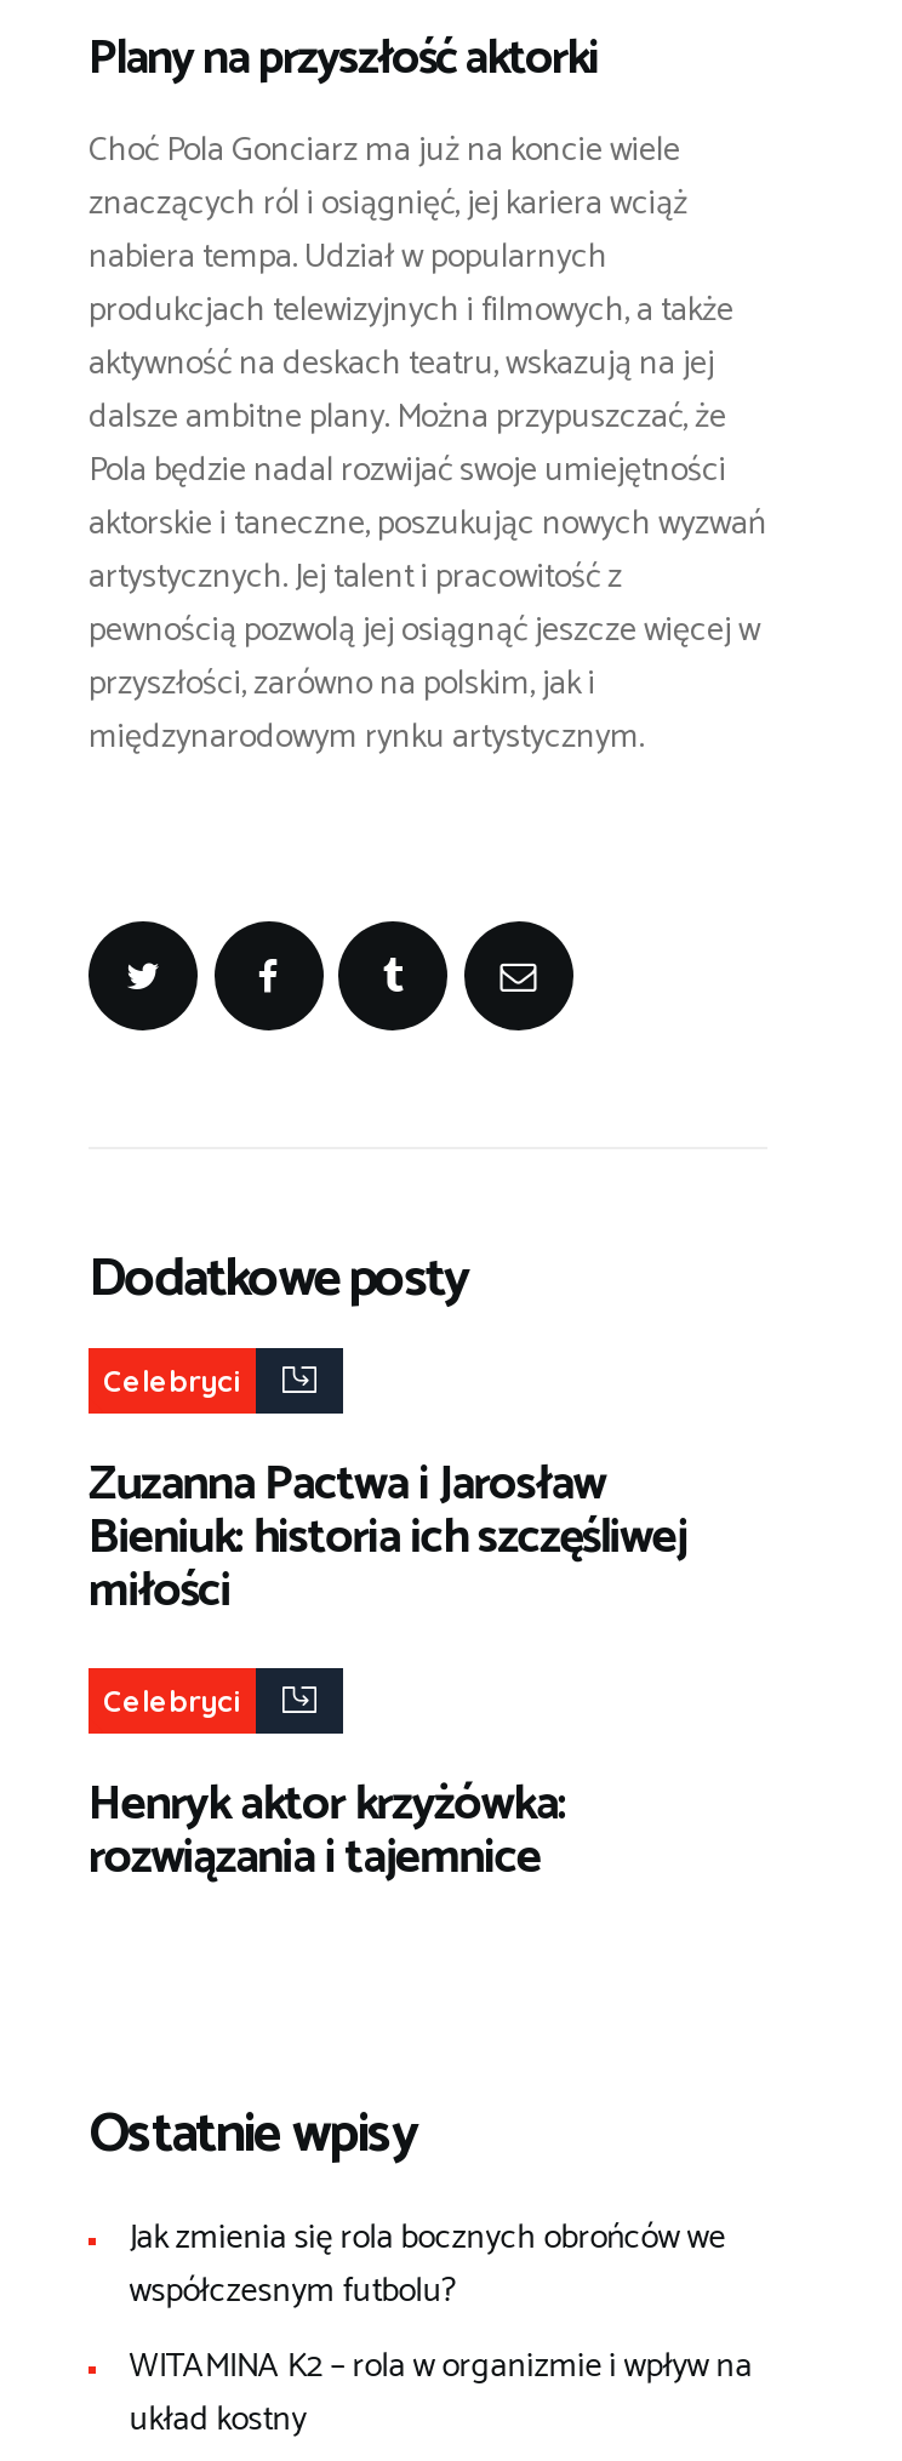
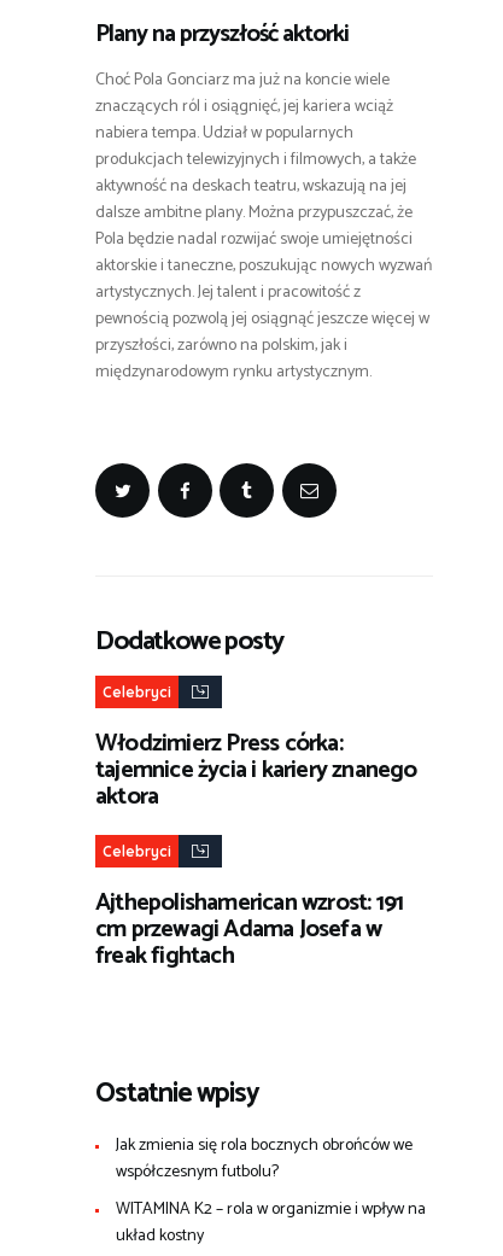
[89,1445,686,1632] Zuzanna Pactwa i Jarosław | Bieniuk: historia ich szczęśliwej | miłości -> [95,724,417,817] Włodzimierz Press córka: | tajemnice życia i kariery znanego | aktora
[89,1765,565,1899] Henryk aktor krzyżówka: | rozwiązania i tajemnice -> [95,883,403,976] Ajthepolishamerican wzrost: 191 | cm przewagi Adama Josefa w | freak fightach

